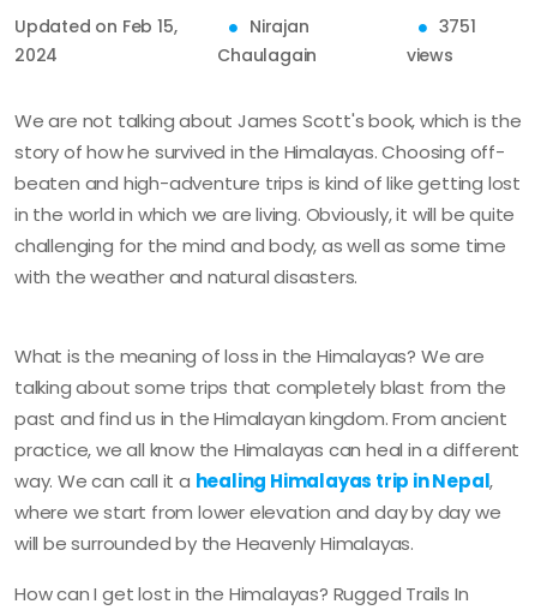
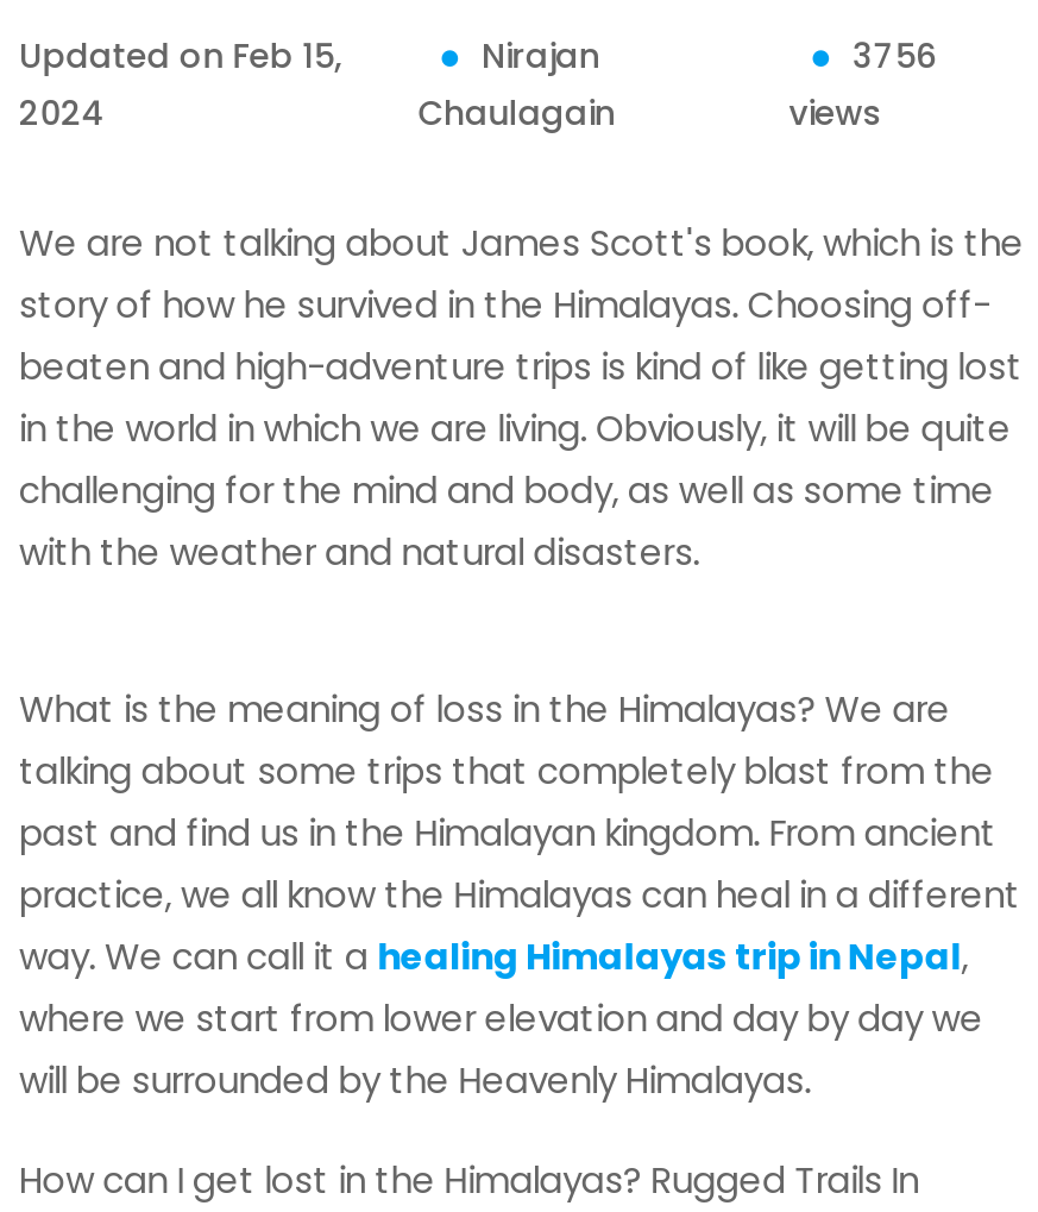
[438,14,476,38] 3751 -> [853,32,936,80] 3756

